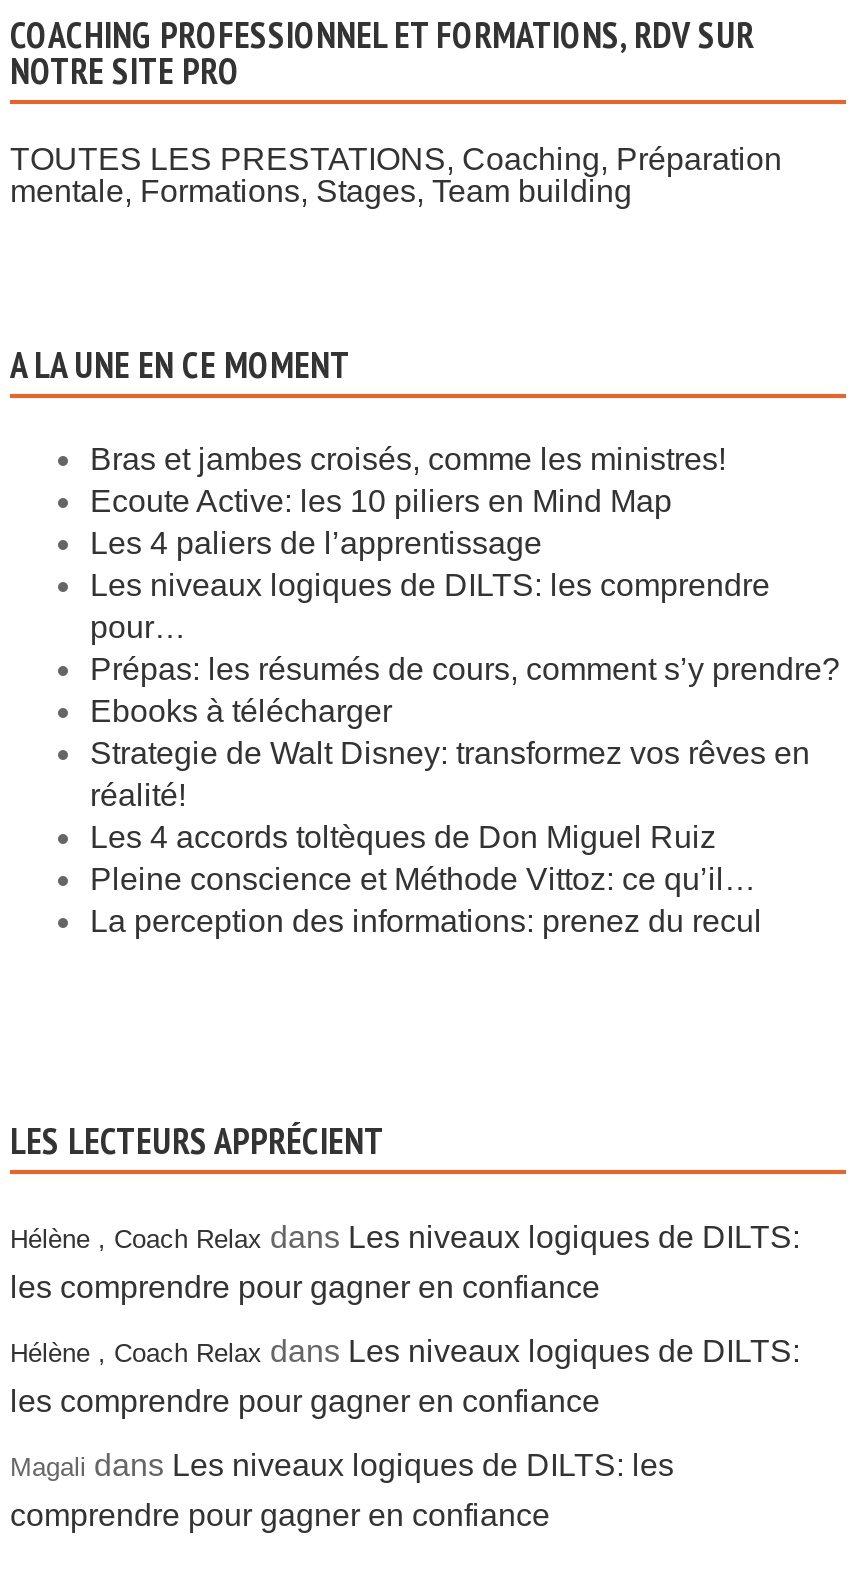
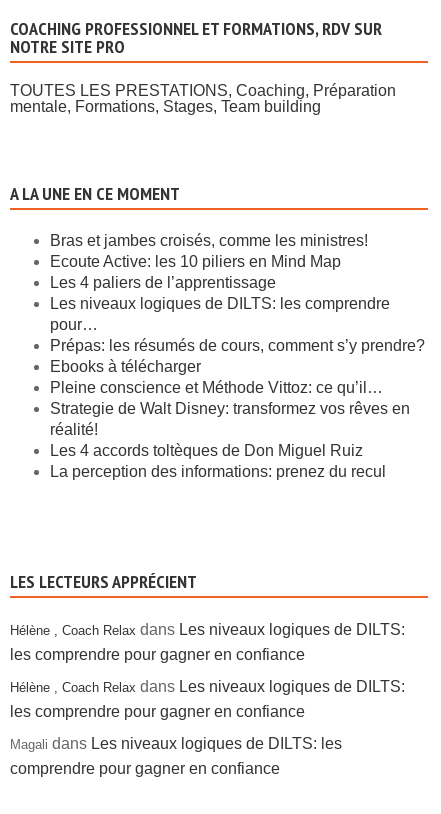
moved [90,736,810,854] -> [50,400,410,459]: Strategie de Walt Disney: transformez vos rêves en | réalité! | Les 4 accords toltèques de Don Miguel Ruiz
moved [90,862,756,896] -> [50,379,383,396]: Pleine conscience et Méthode Vittoz: ce qu’il…

